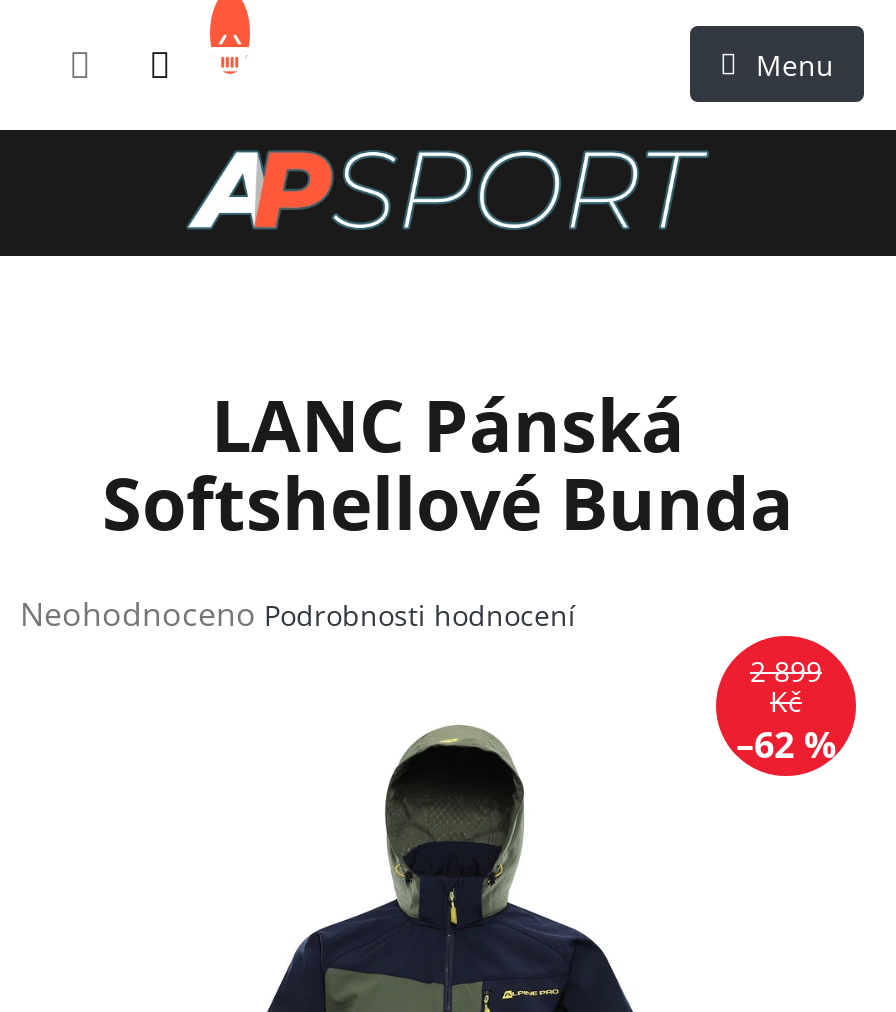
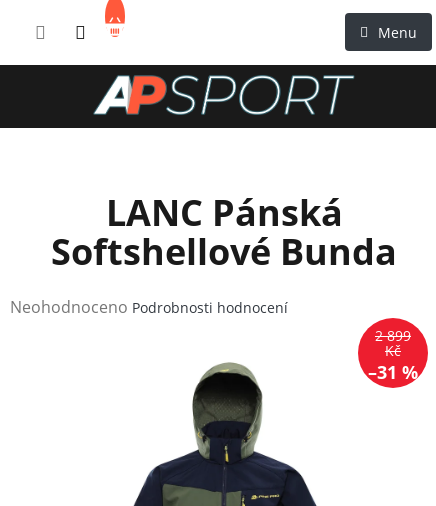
[736,720,836,768] –62 % -> [368,360,418,384] –31 %

